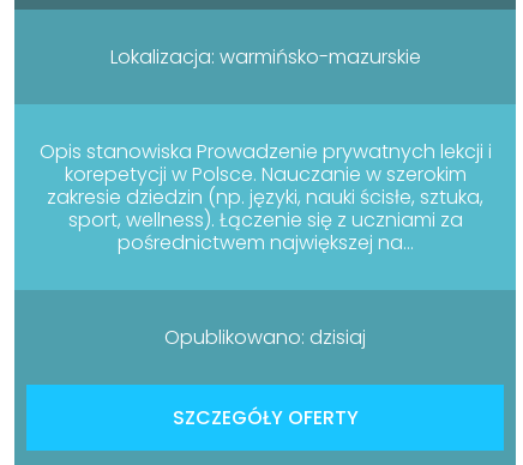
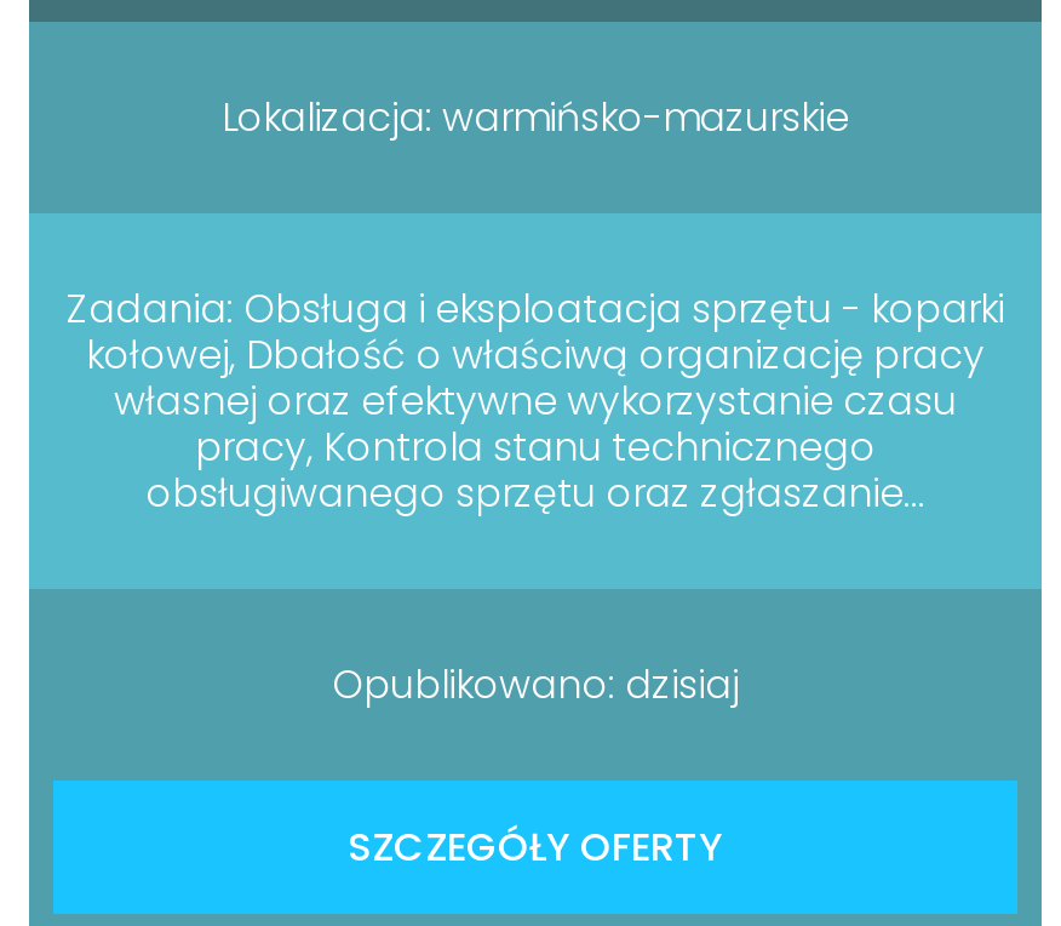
[39,137,491,256] Opis stanowiska Prowadzenie prywatnych lekcji i | korepetycji w Polsce. Nauczanie w szerokim | zakresie dziedzin (np. języki, nauki ścisłe, sztuka, | sport, wellness). Łączenie się z uczniami za | pośrednictwem największej na... -> [67,280,1004,520] Zadania: Obsługa i eksploatacja sprzętu - koparki | kołowej, Dbałość o właściwą organizację pracy | własnej oraz efektywne wykorzystanie czasu | pracy, Kontrola stanu technicznego | obsługiwanego sprzętu oraz zgłaszanie...

